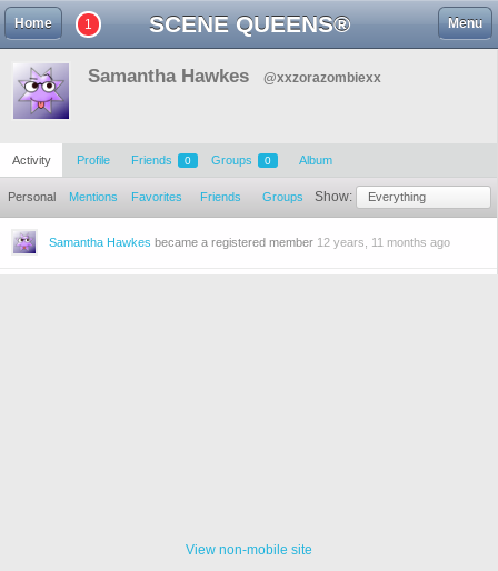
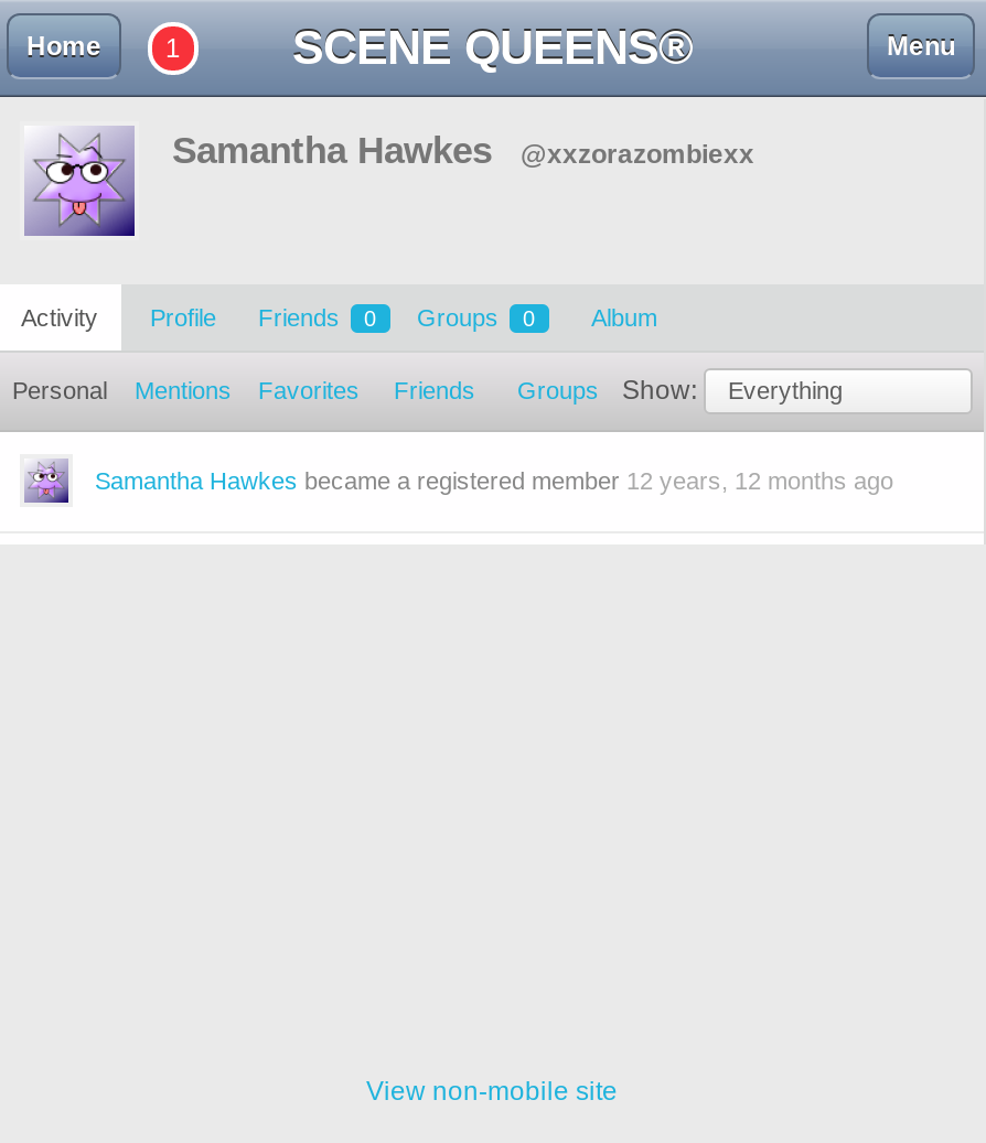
[49,236,450,249] Samantha Hawkes became a registered member 12 years, 11 months ago -> [95,467,893,494] Samantha Hawkes became a registered member 12 years, 12 months ago

